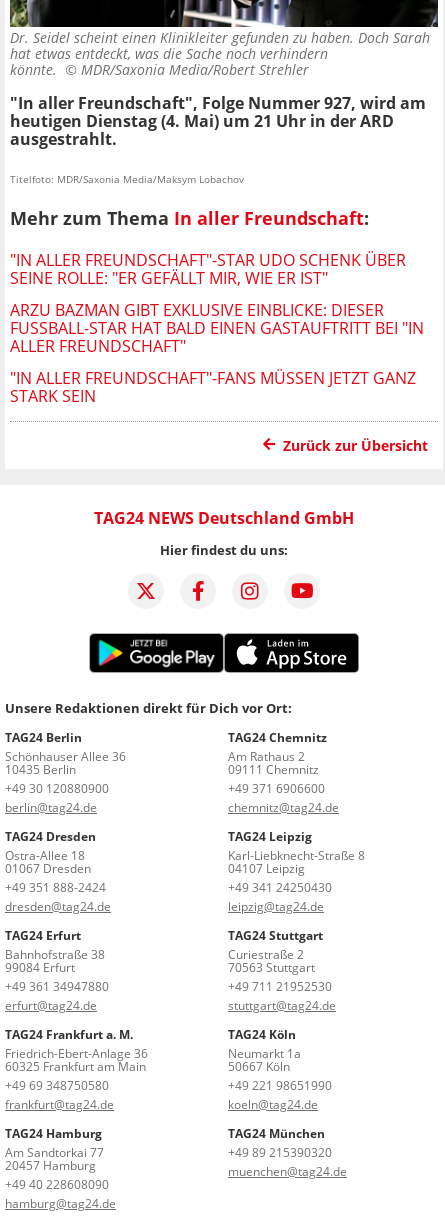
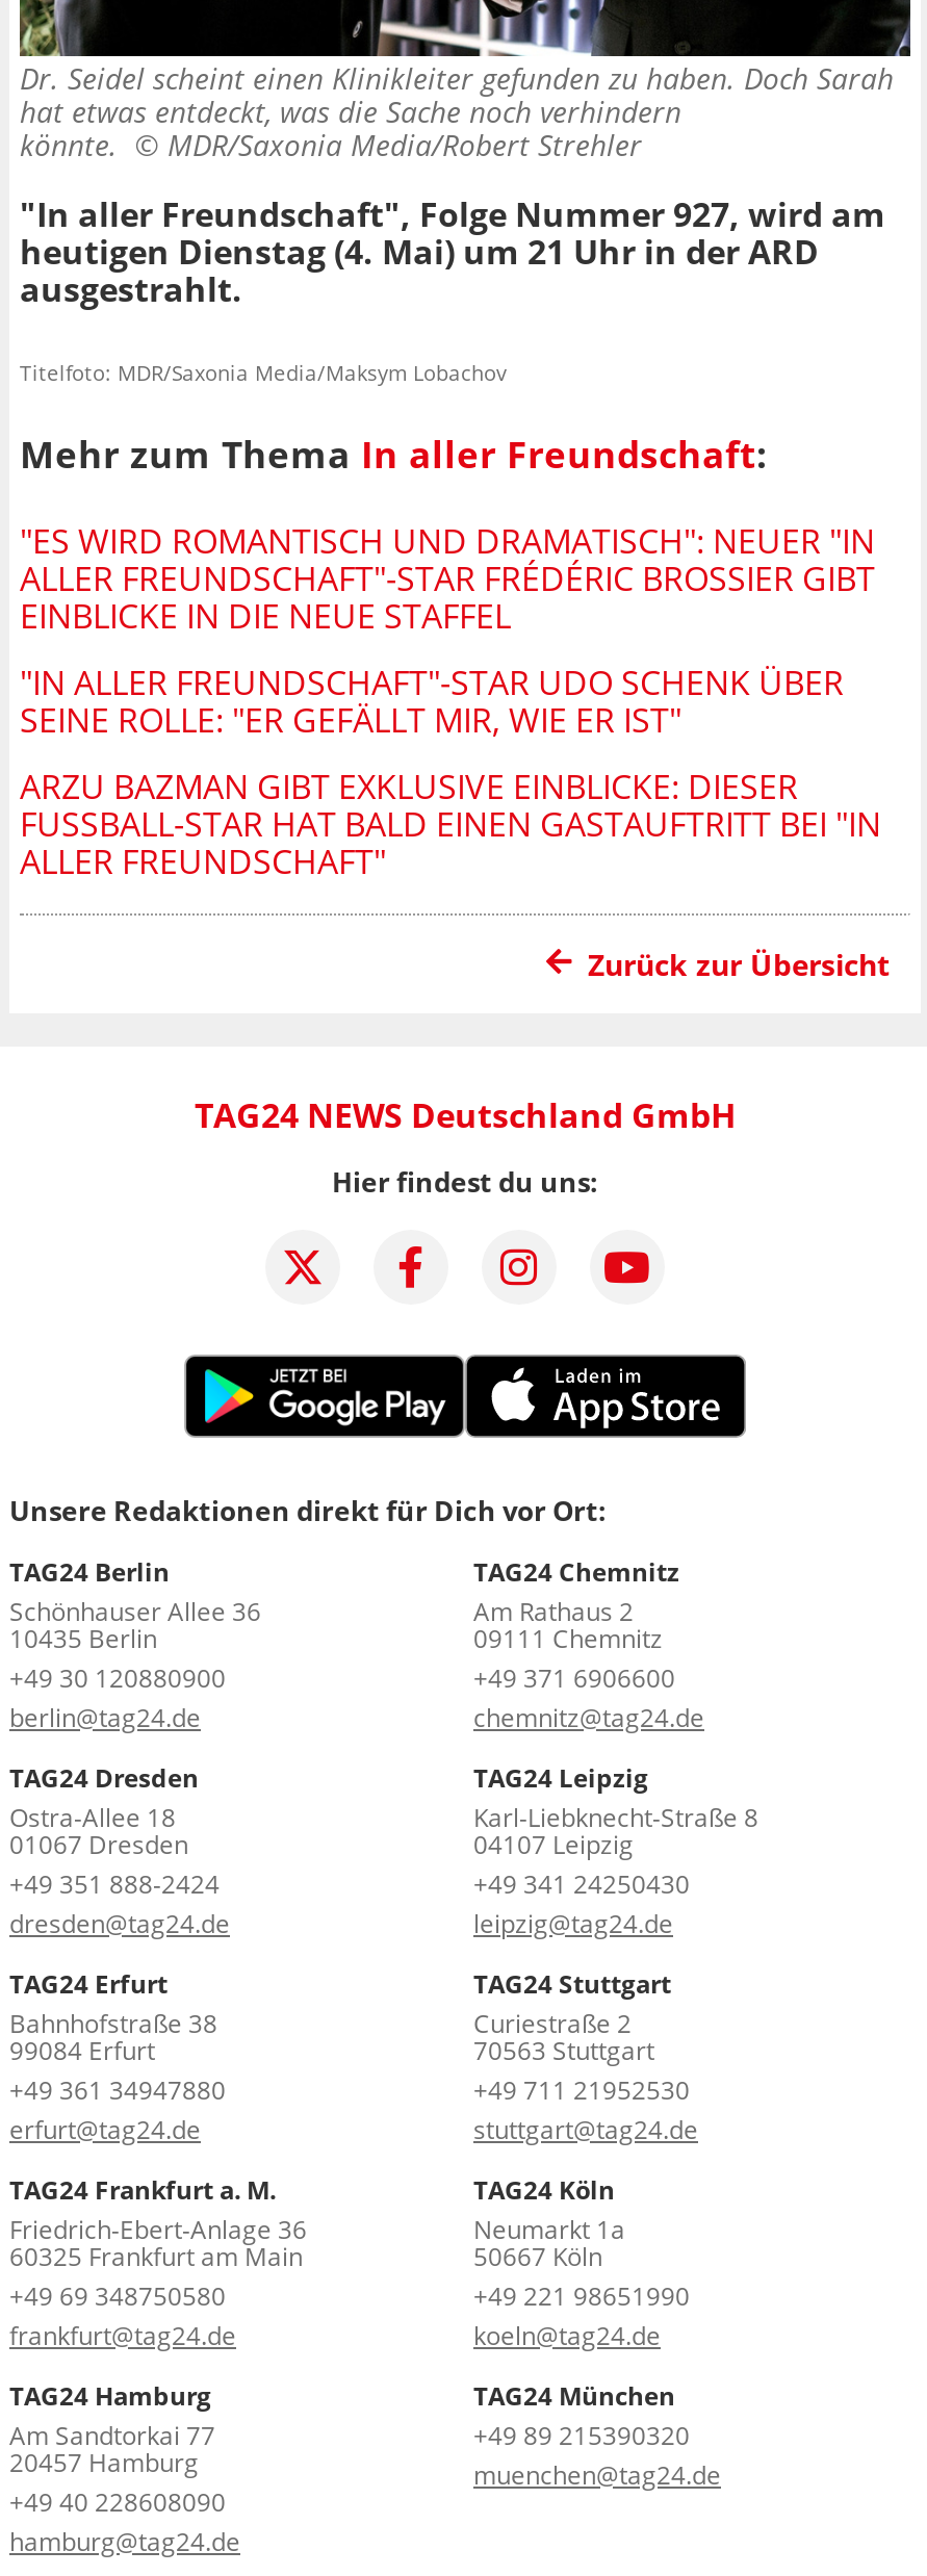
none -> [20,519,875,639] "ES WIRD ROMANTISCH UND DRAMATISCH": NEUER "IN | ALLER FREUNDSCHAFT"-STAR FRÉDÉRIC BROSSIER GIBT | EINBLICKE IN DIE NEUE STAFFEL
moved [10,249,424,357] -> [20,660,881,885]: "IN ALLER FREUNDSCHAFT"-STAR UDO SCHENK ÜBER | SEINE ROLLE: "ER GEFÄLLT MIR, WIE ER IST" | ARZU BAZMAN GIBT EXKLUSIVE EINBLICKE: DIESER | FUSSBALL-STAR HAT BALD EINEN GASTAUFTRITT BEI "IN A | LLER FREUNDSCHAFT"
[10,367,416,407] "IN ALLER FREUNDSCHAFT"-FANS MÜSSEN JETZT GANZ | STARK SEIN -> none

